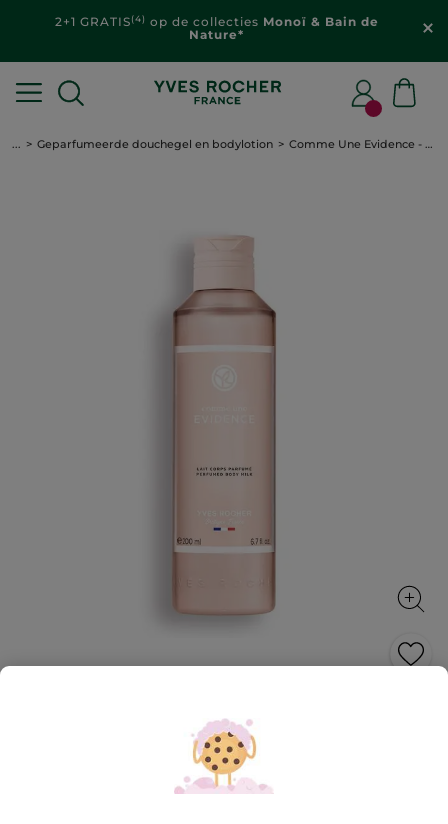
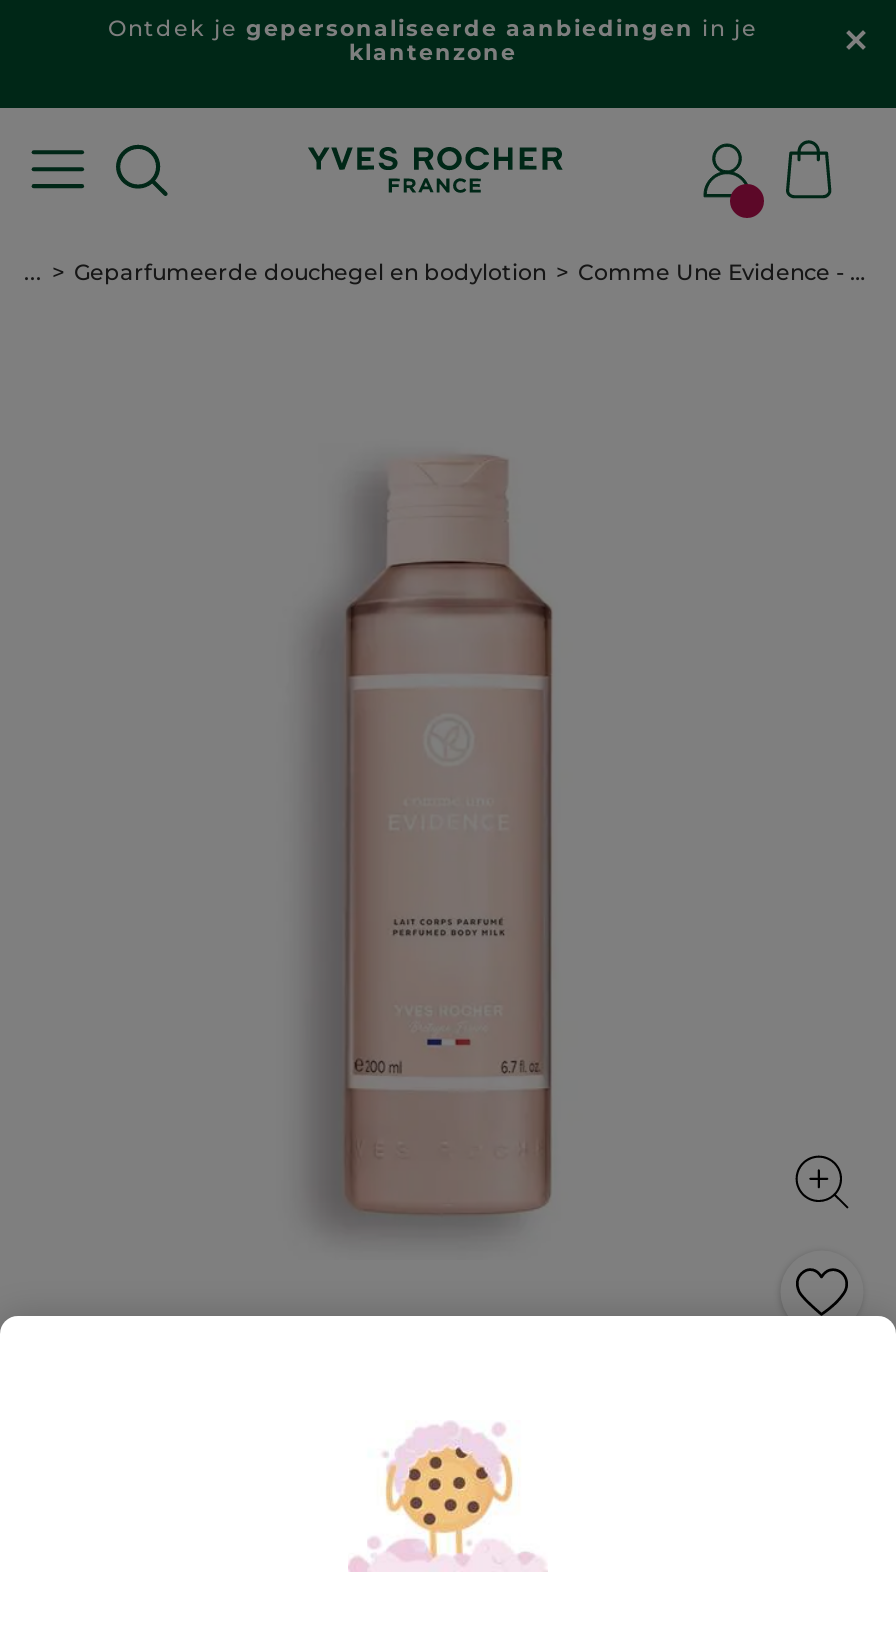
[54,12,378,42] 2+1 GRATIS(4) op de collecties Monoï & Bain de | Nature* -> [108,14,758,66] Ontdek je gepersonaliseerde aanbiedingen in je | klantenzone

